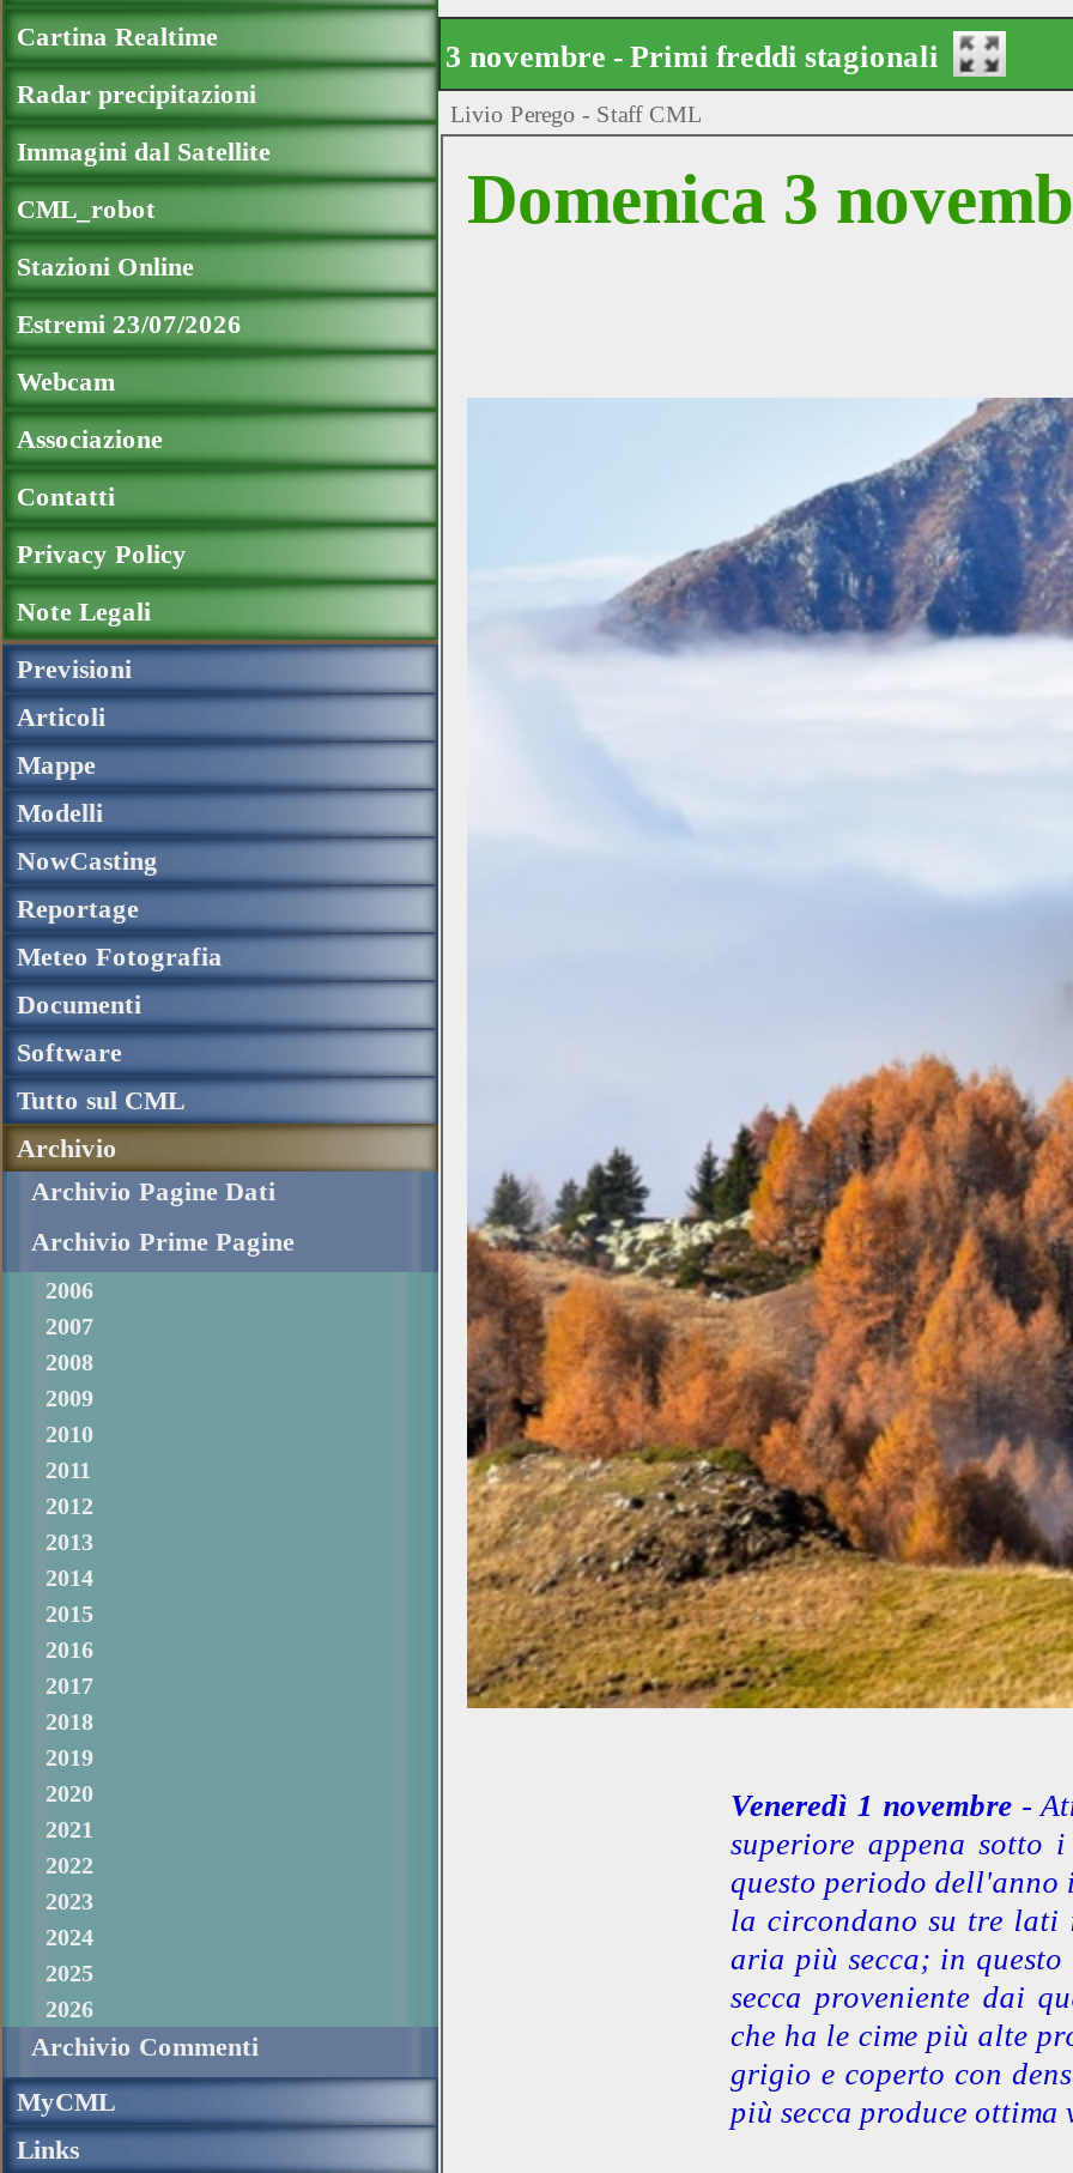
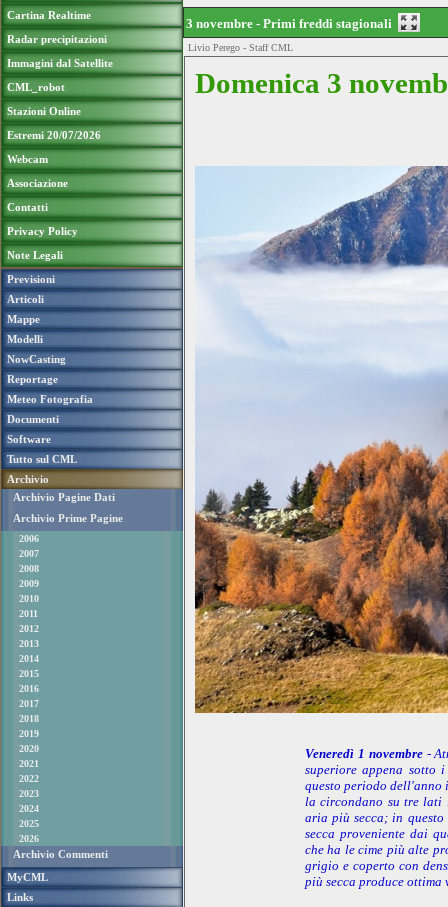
[17,309,242,338] Estremi 23/07/2026 -> [7,129,101,141] Estremi 20/07/2026

